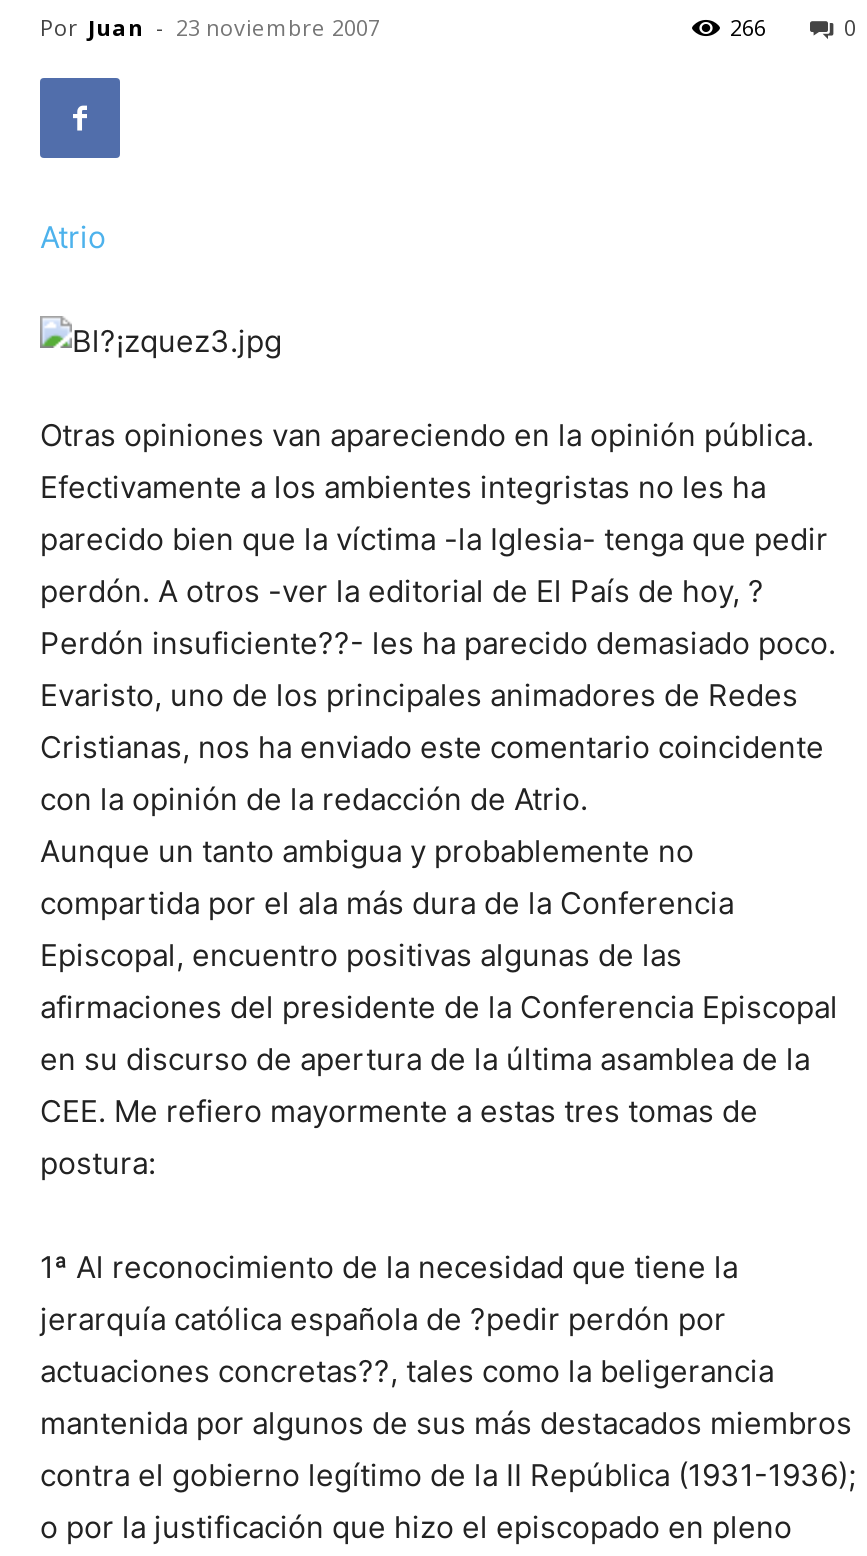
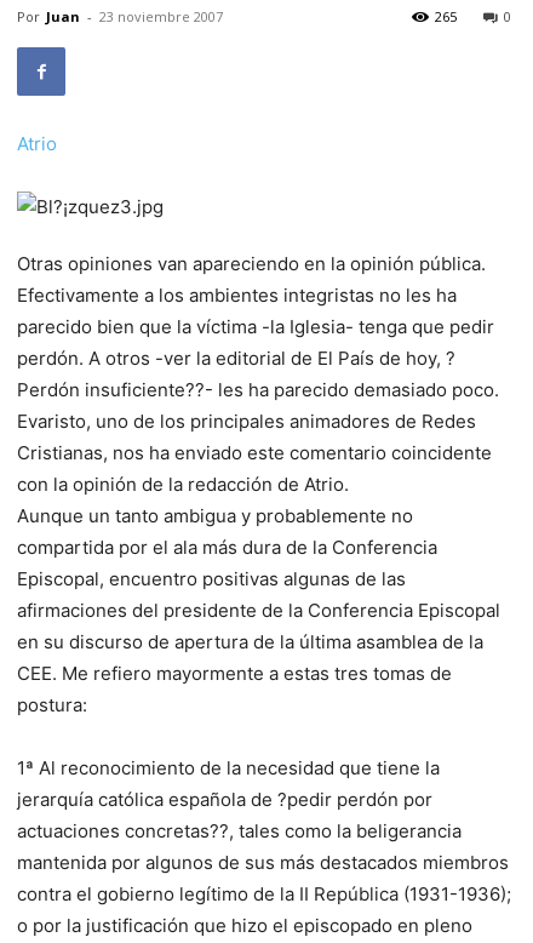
[730,13,766,43] 266 -> [435,8,457,26] 265

